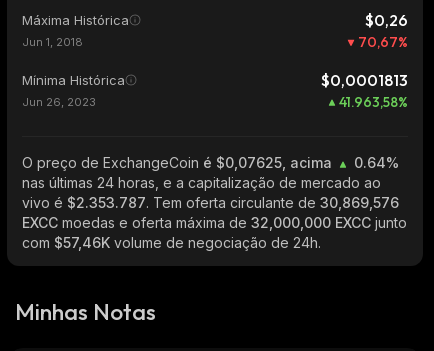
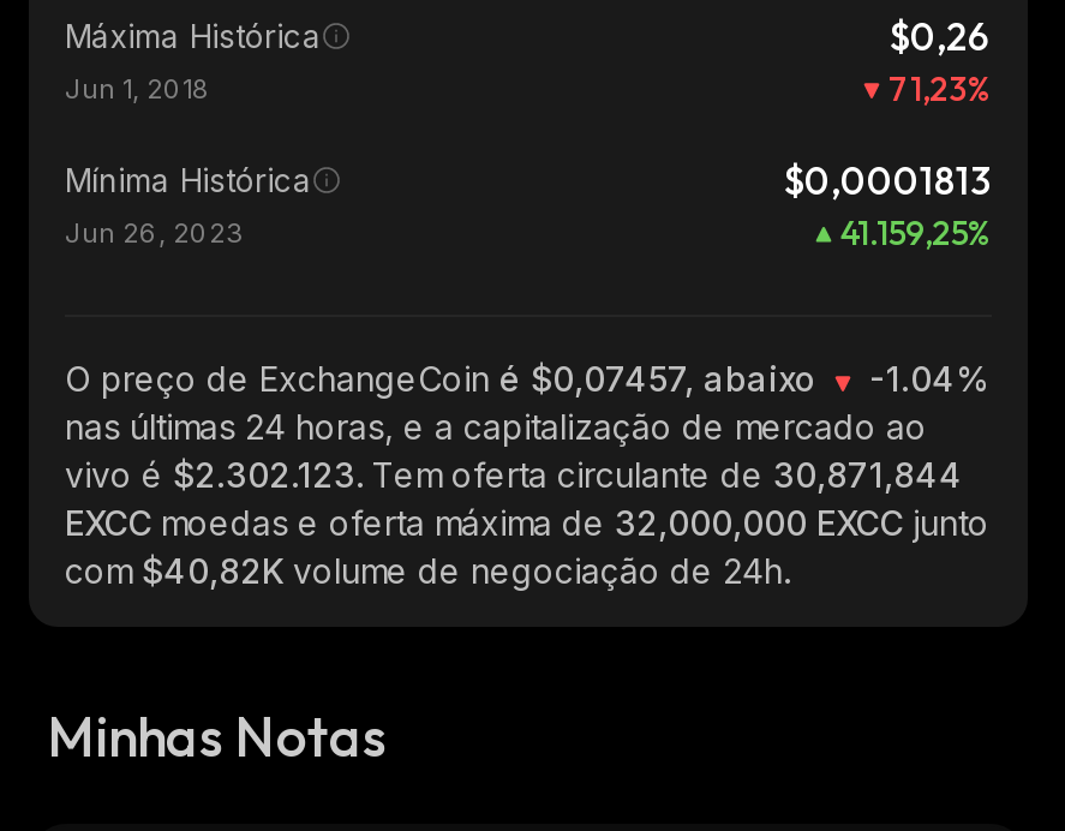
[358,33,408,51] 70,67% -> [889,67,992,110] 71,23%
[339,93,408,111] 41.963,58% -> [840,211,992,255] 41.159,25%
[22,154,336,171] O preço de ExchangeCoin é $0,07625, acima -> [65,358,826,399] O preço de ExchangeCoin é $0,07457, abaixo
[350,154,399,171] 0.64% -> [860,358,987,399] -1.04%
[22,194,399,211] vivo é $2.353.787. Tem oferta circulante de 30,869,576 -> [65,454,963,495] vivo é $2.302.123. Tem oferta circulante de 30,871,844
[22,234,321,251] com $57,46K volume de negociação de 24h. -> [65,550,790,591] com $40,82K volume de negociação de 24h.

